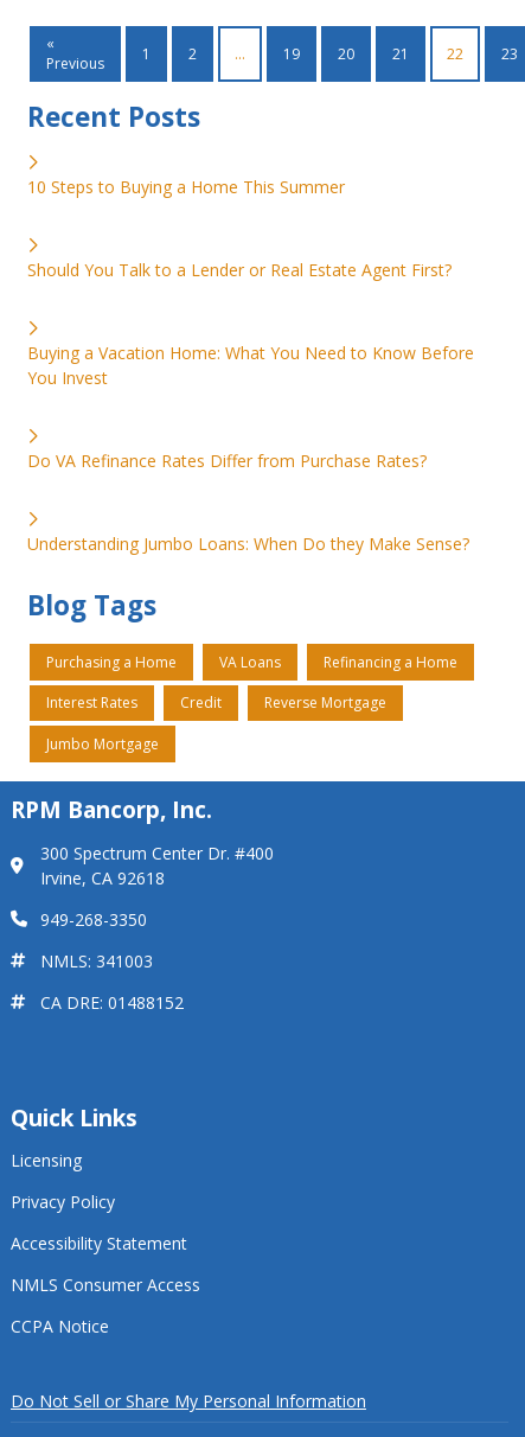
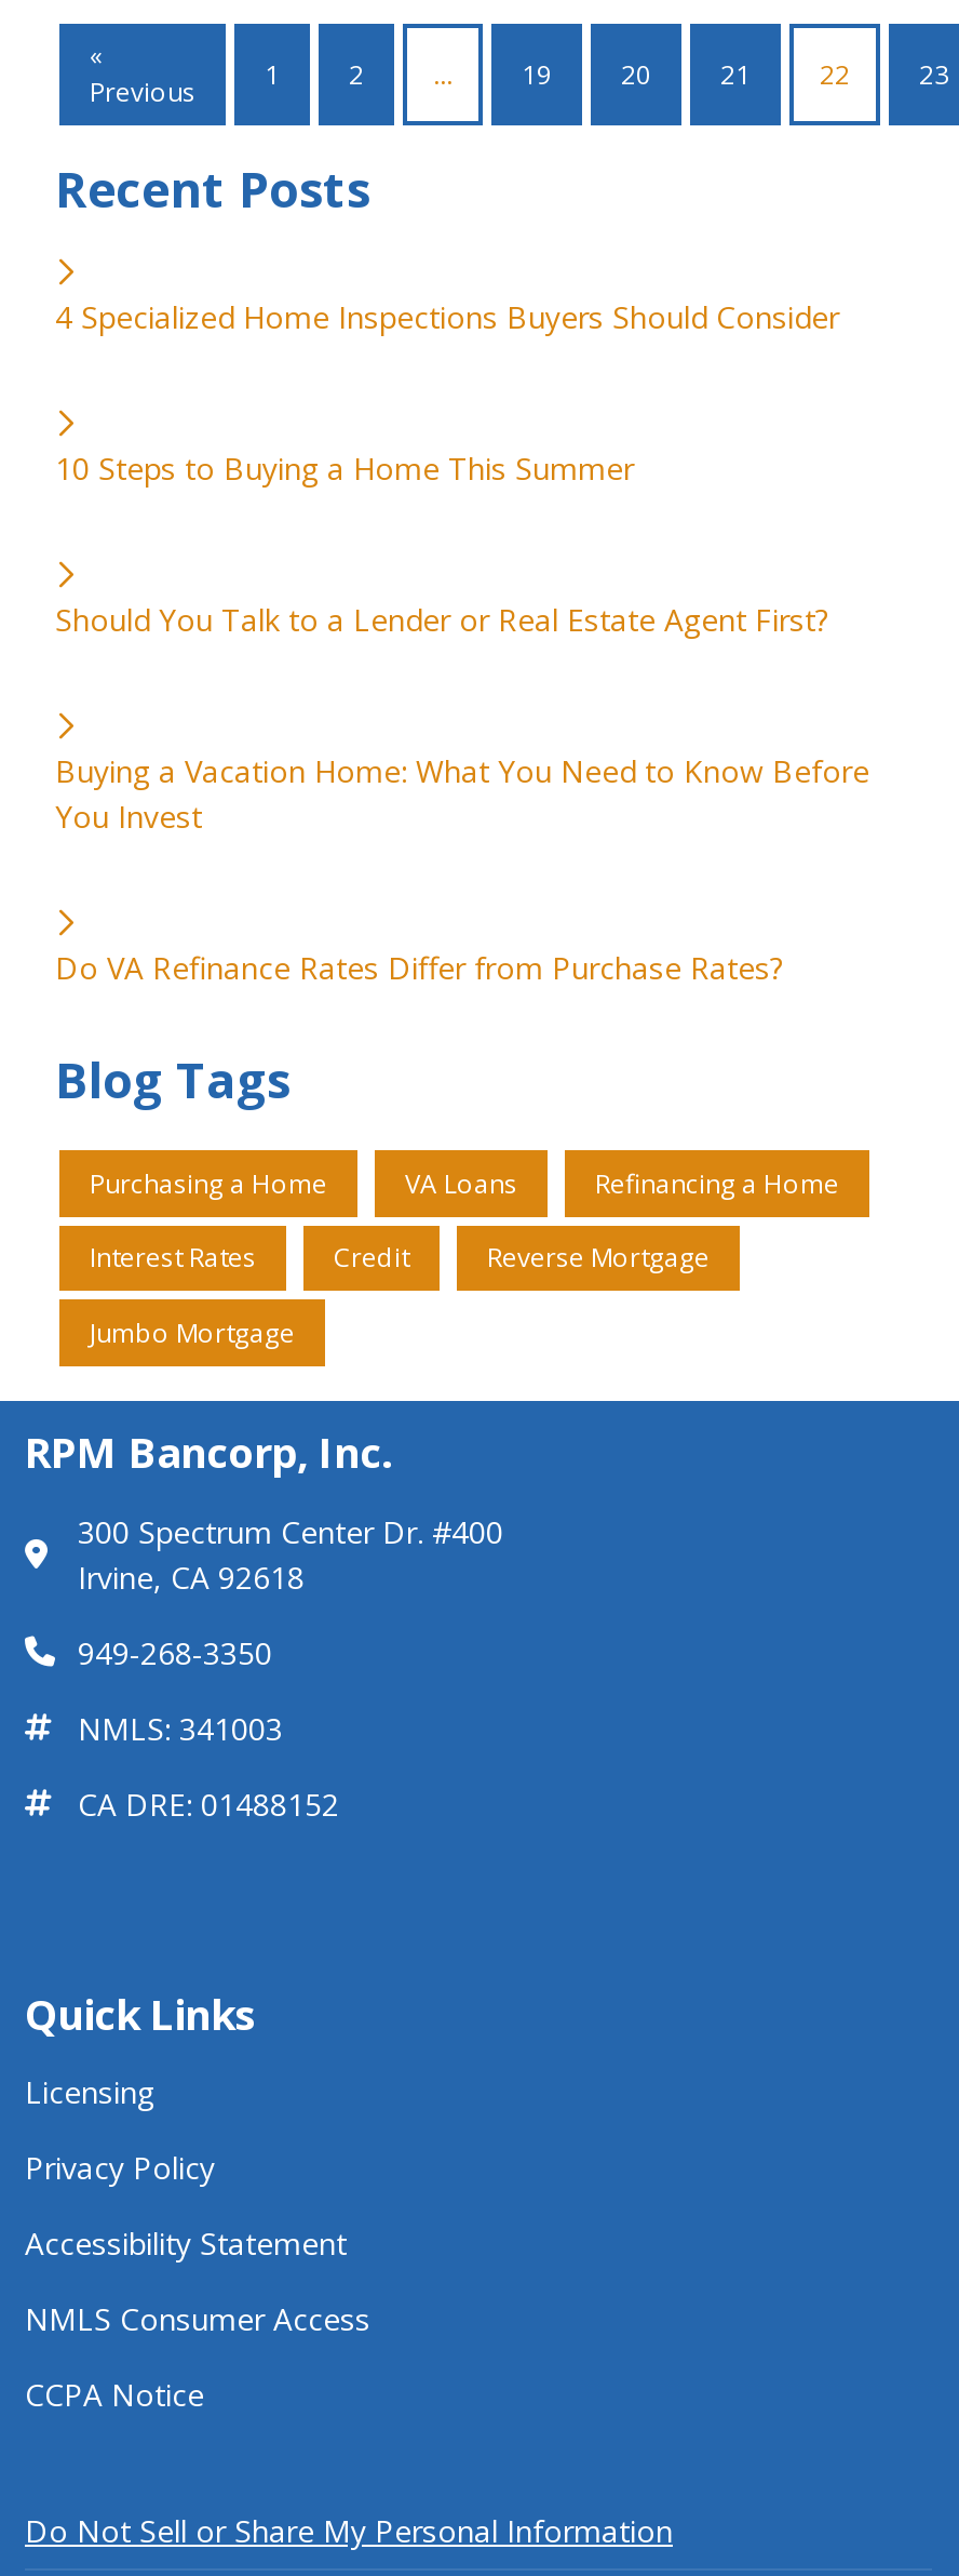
none -> [55,297,839,338] 4 Specialized Home Inspections Buyers Should Consider
moved [27,176,474,472] -> [55,448,869,988]: 10 Steps to Buying a Home This Summer | Should You Talk to a Lender or Real Estate Agent First? | Buying a Vacation Home: What You Need to Know Before | You Invest | Do VA Refinance Rates Differ from Purchase Rates?
[27,533,469,555] Understanding Jumbo Loans: When Do they Make Sense? -> none

